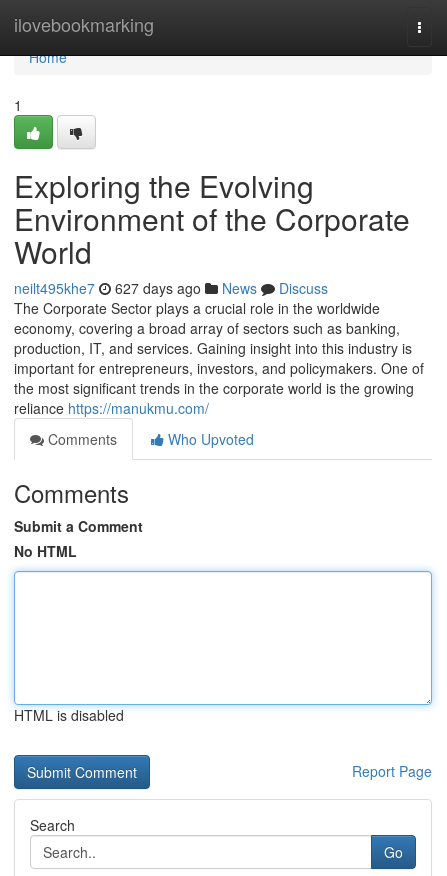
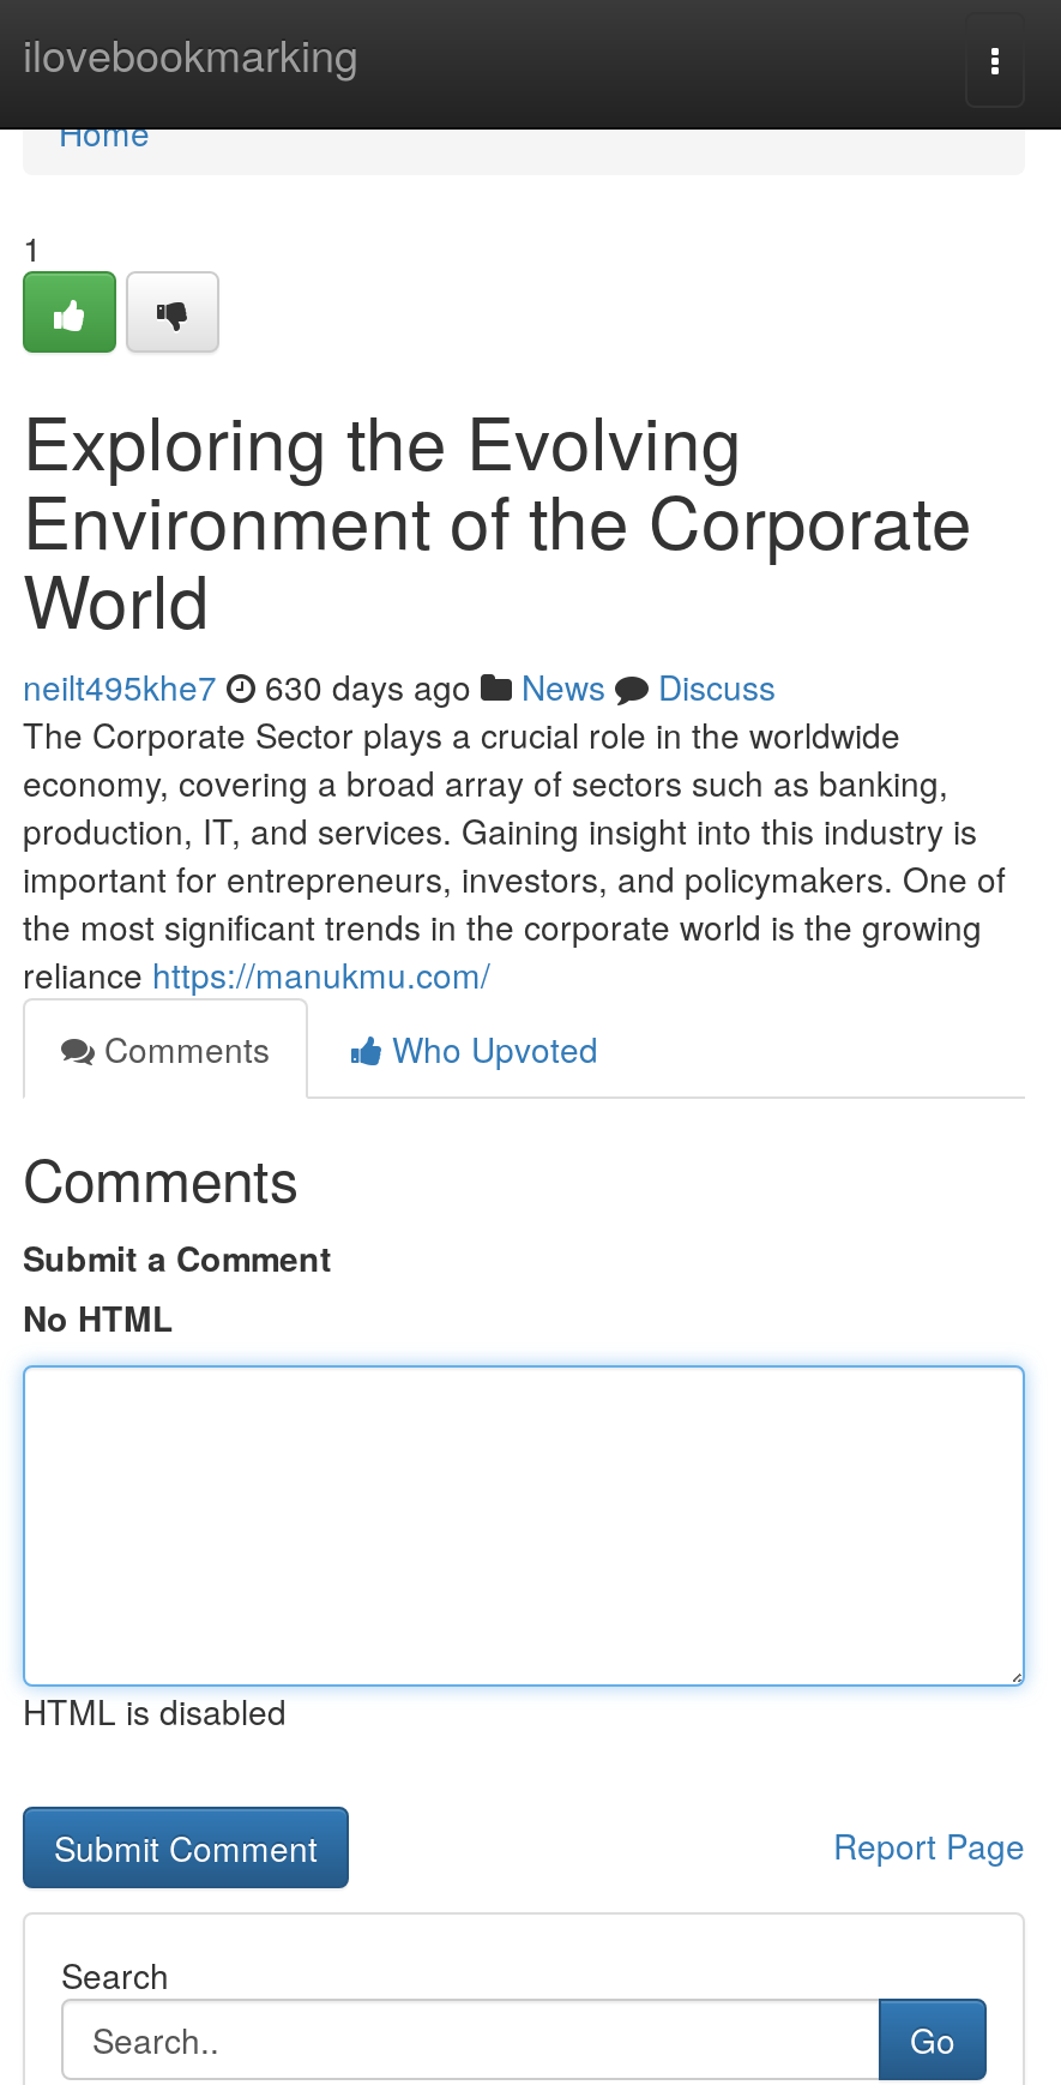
[14,278,328,298] neilt495khe7 627 days ago News Discuss -> [23,662,776,710] neilt495khe7 630 days ago News Discuss

